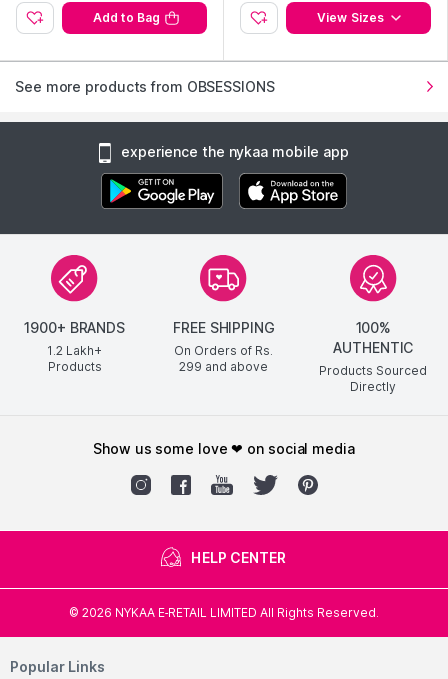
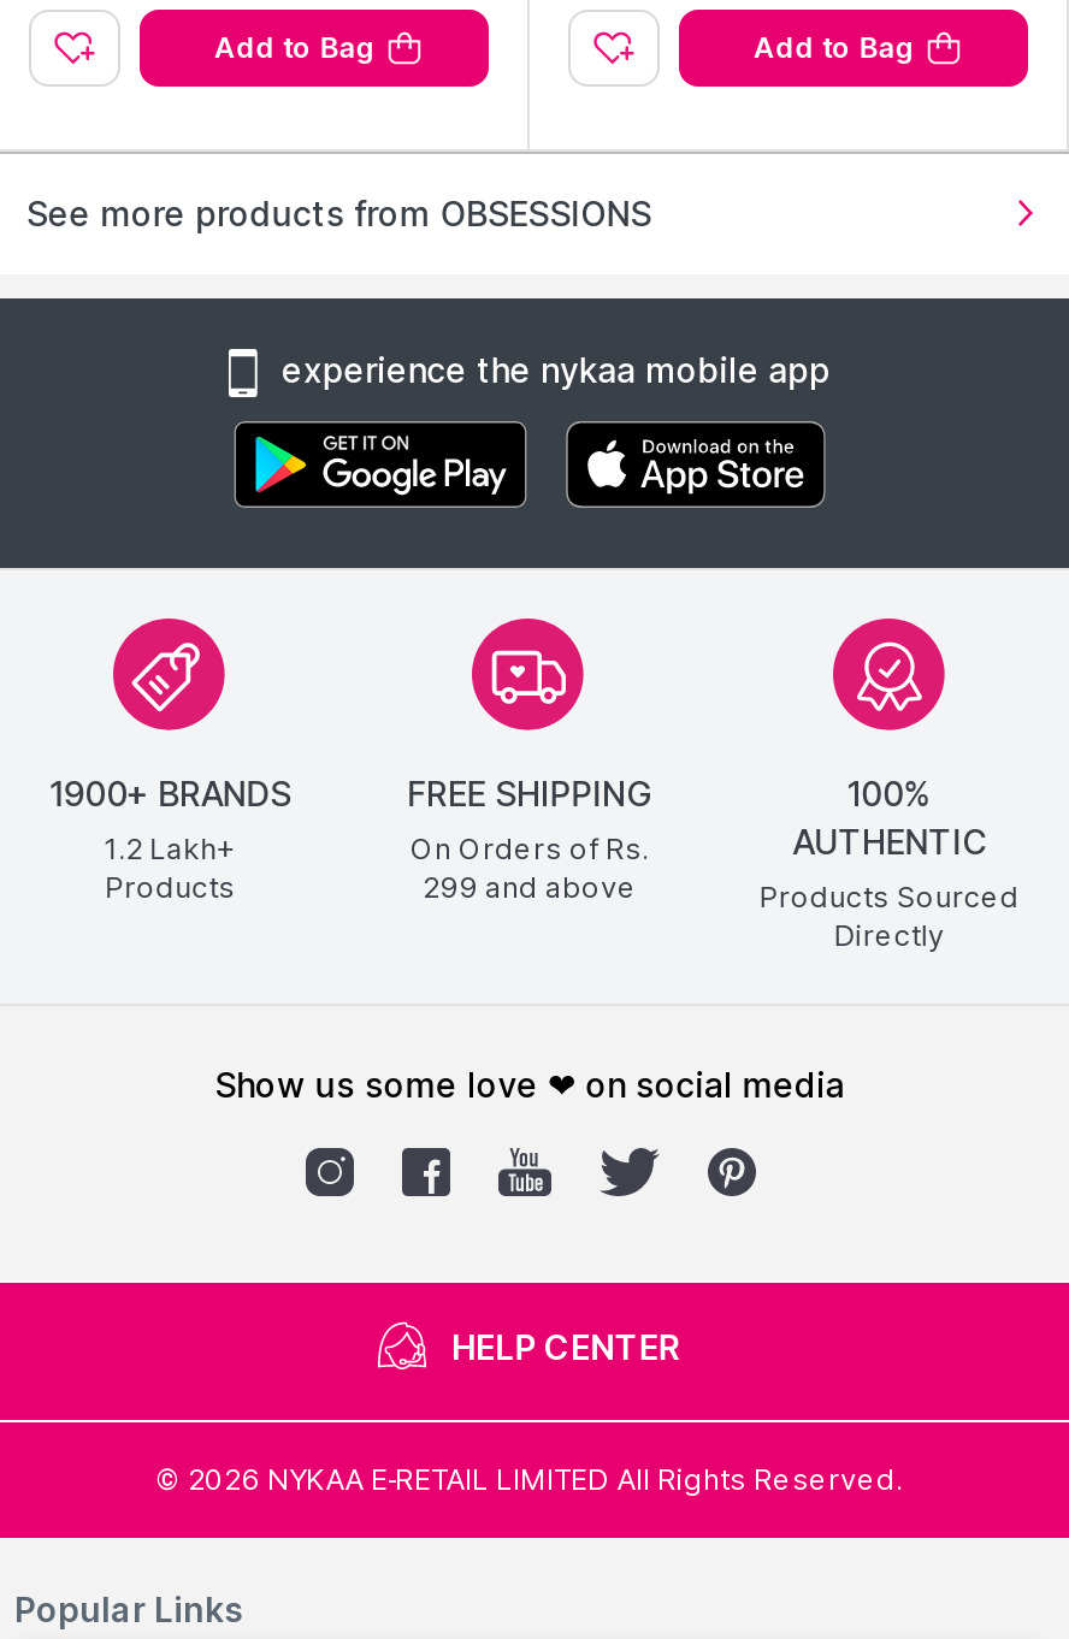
[317,10,384,25] View Sizes -> [754,28,915,64] Add to Bag

